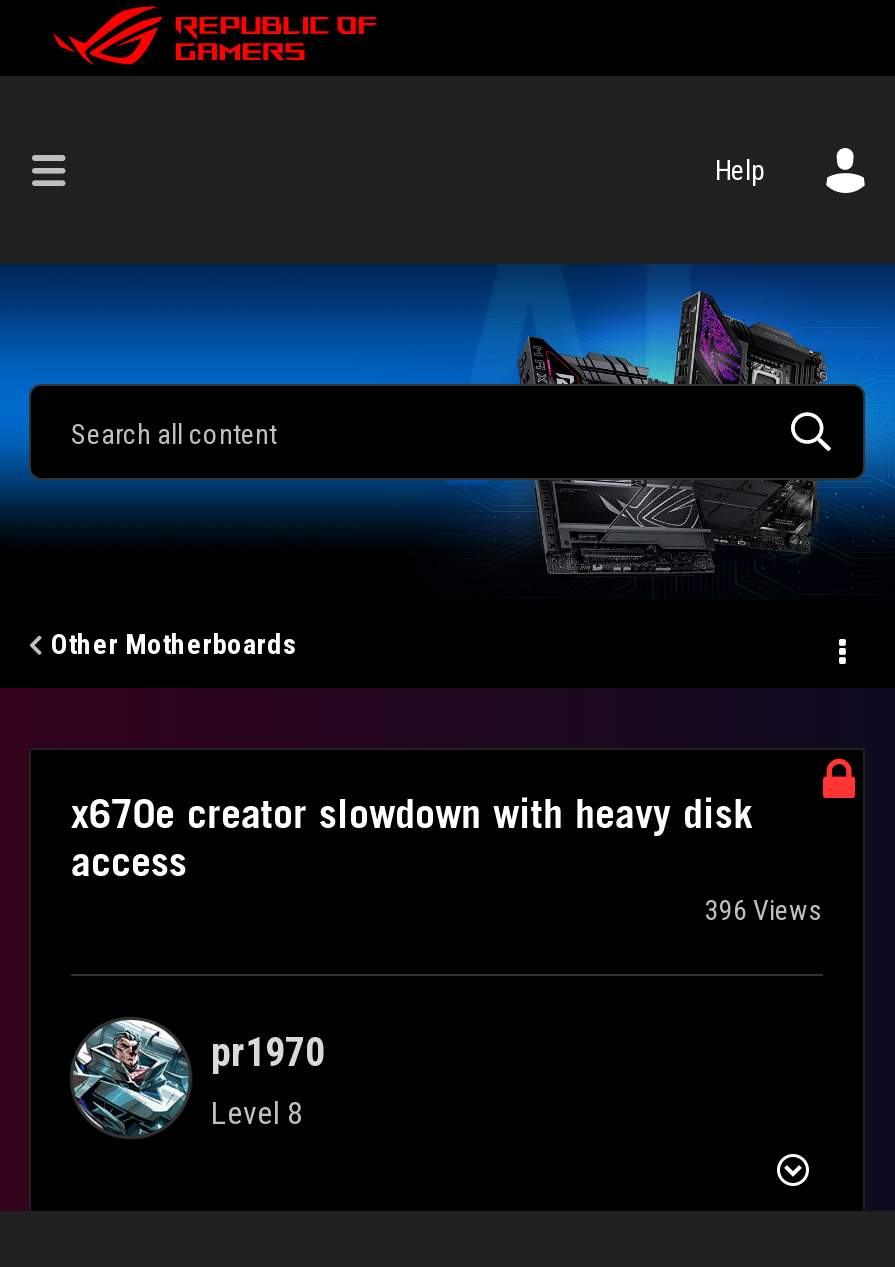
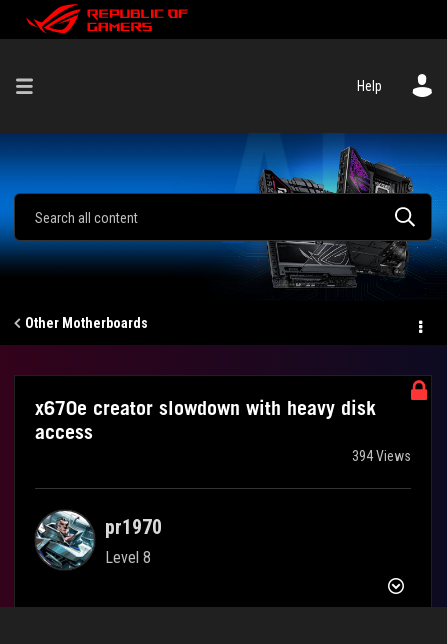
[705,894,823,926] 396 Views -> [352,448,411,464] 394 Views

